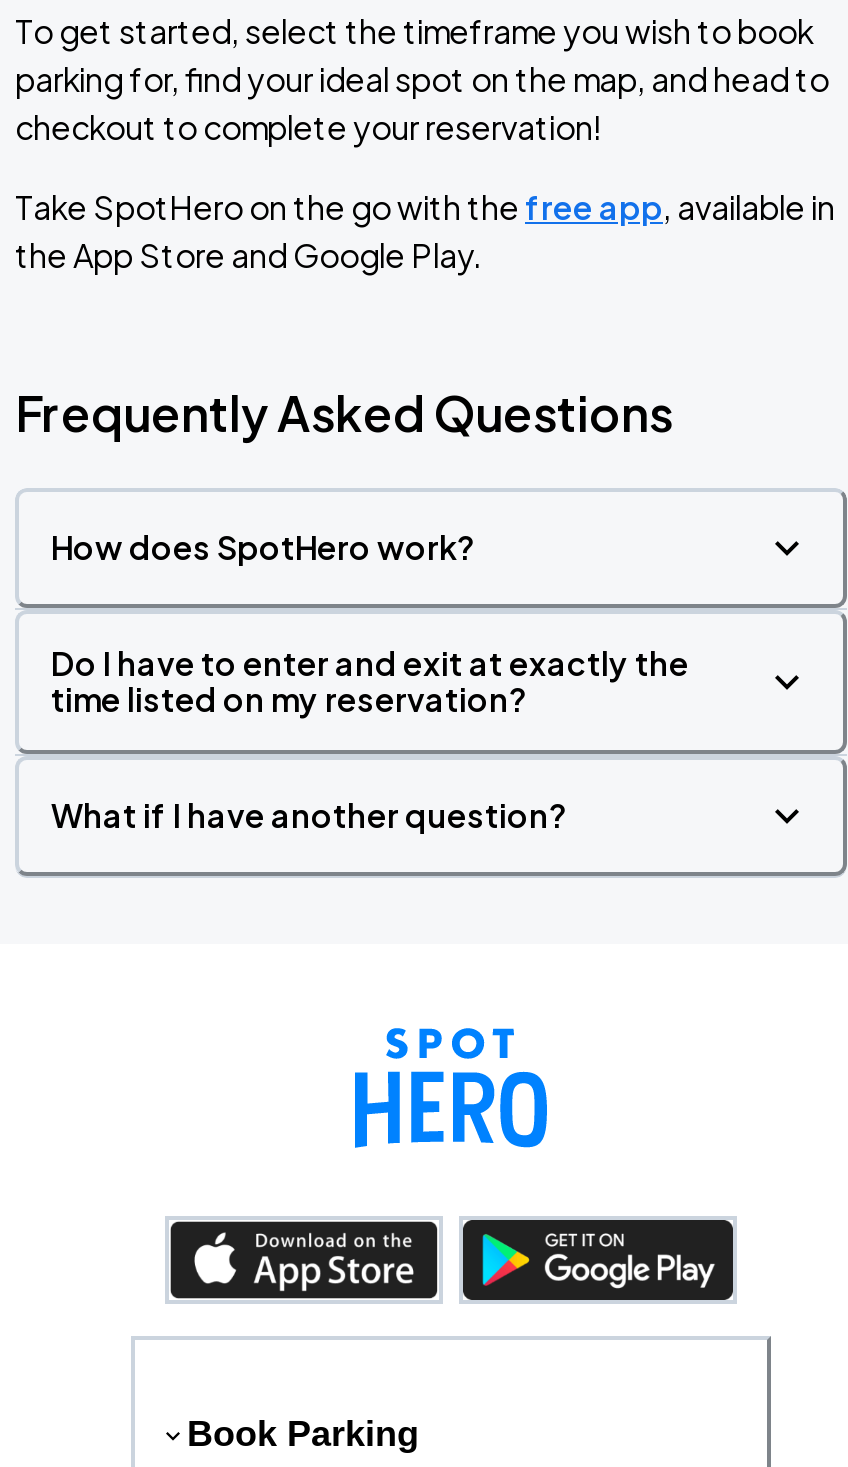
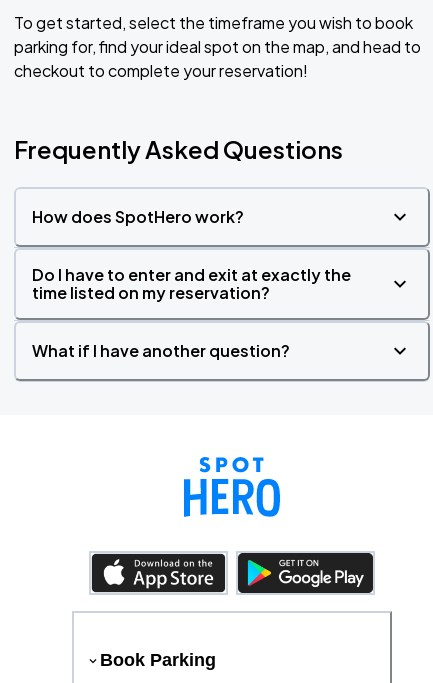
[15,186,835,276] Take SpotHero on the go with the free app, available in | the App Store and Google Play. -> none

